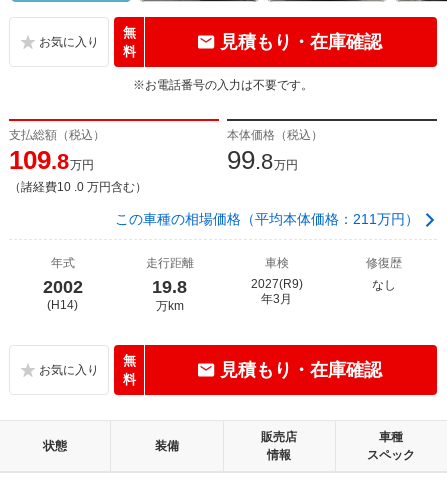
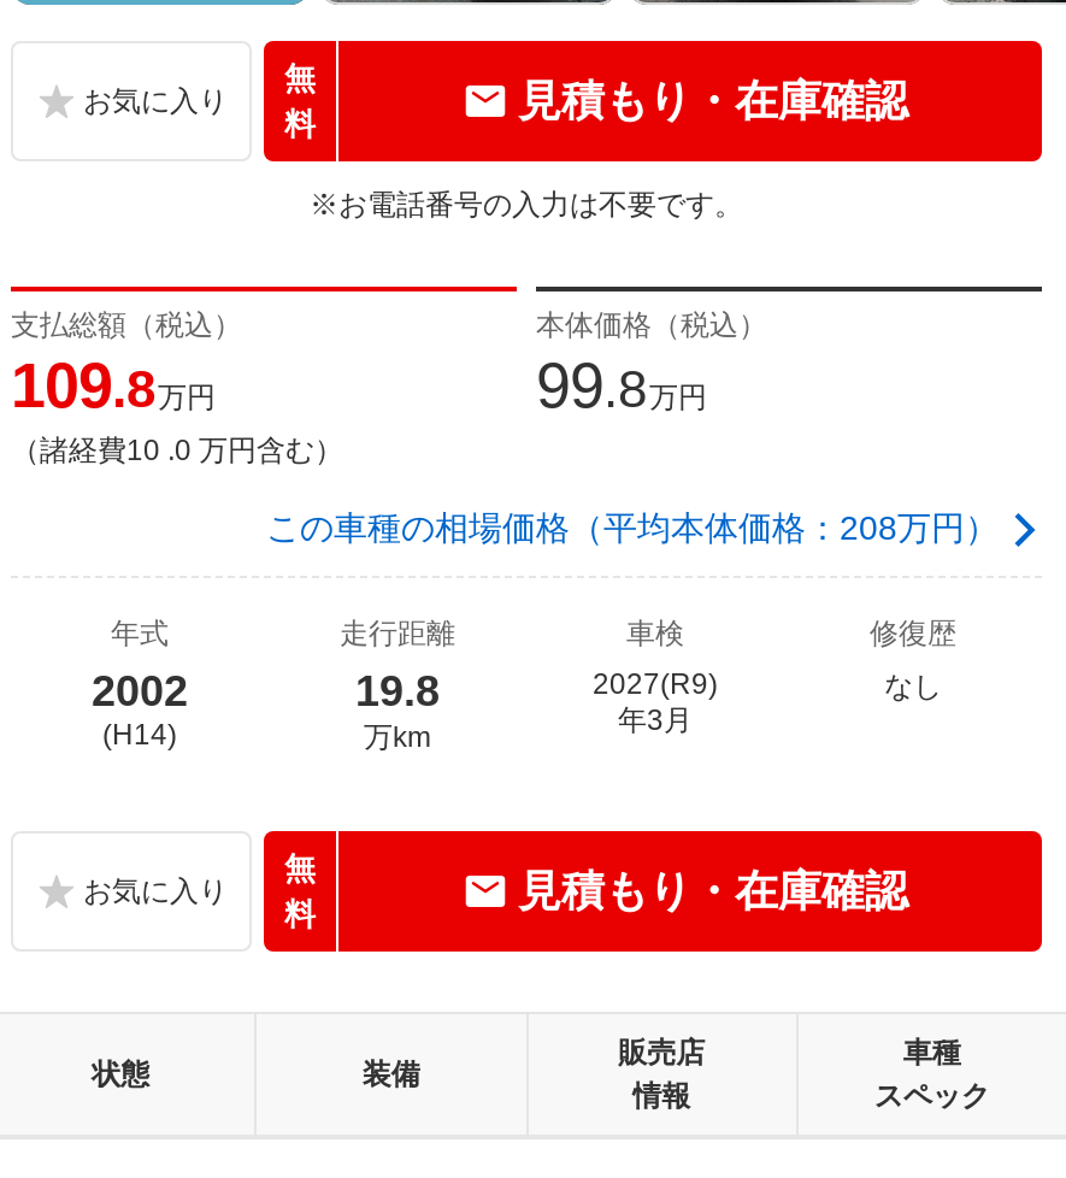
[115,210,419,226] この車種の相場価格（平均本体価格：211万円） -> [266,507,999,546] この車種の相場価格（平均本体価格：208万円）

